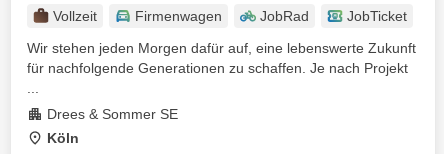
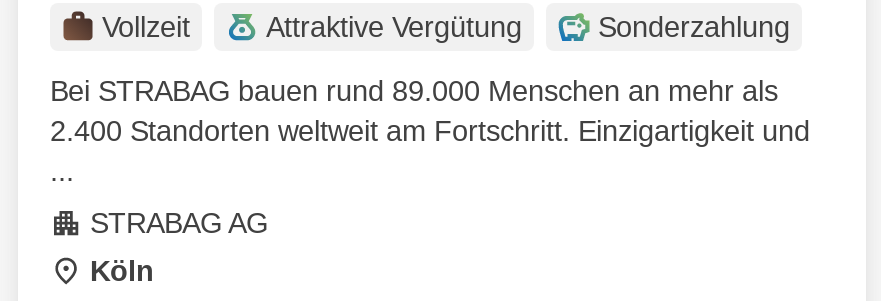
[135,8,407,24] Firmenwagen | JobRad | JobTicket -> [266,11,790,43] Attraktive Vergütung | Sonderzahlung
[27,40,416,76] Wir stehen jeden Morgen dafür auf, eine lebenswerte Zukunft | für nachfolgende Generationen zu schaffen. Je nach Projekt -> [50,75,810,147] Bei STRABAG bauen rund 89.000 Menschen an mehr als | 2.400 Standorten weltweit am Fortschritt. Einzigartigkeit und
[47,106,178,122] Drees & Sommer SE -> [90,207,268,239] STRABAG AG

